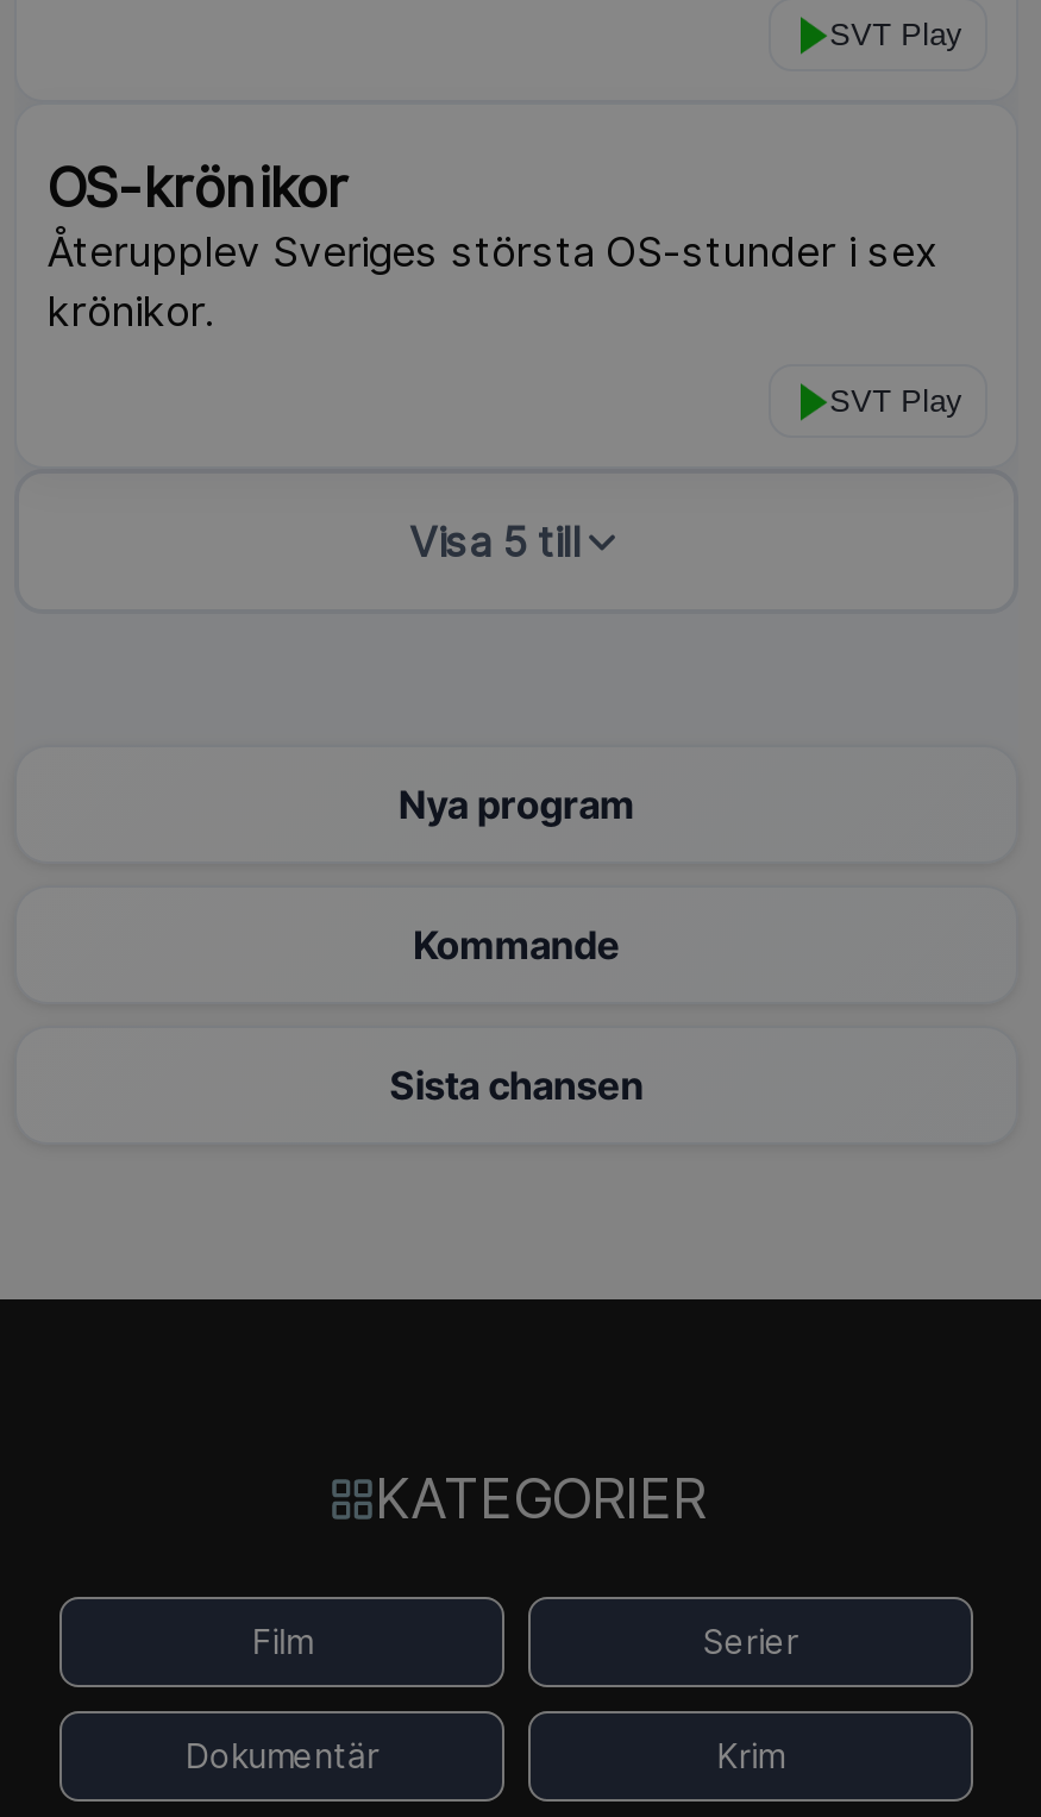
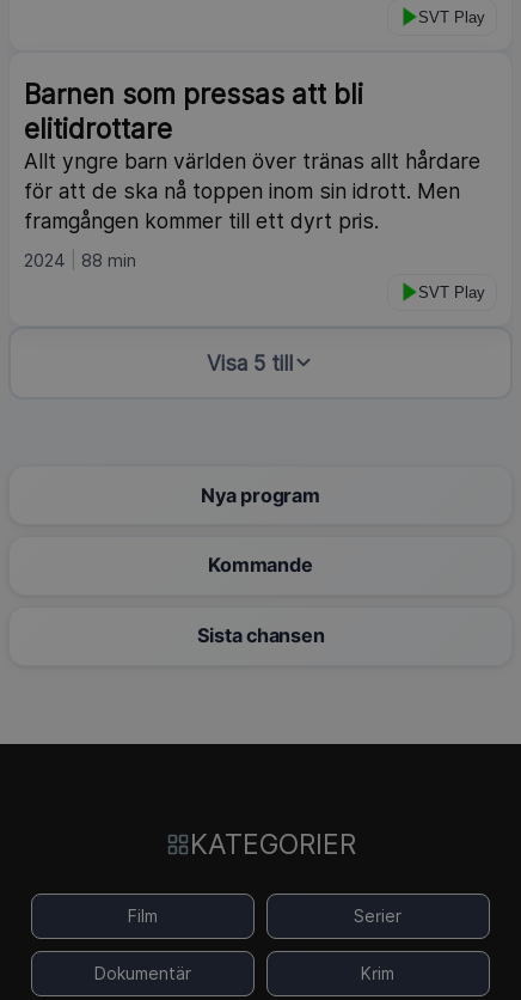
[46,154,936,335] OS-krönikor | Återupplev Sveriges största OS-stunder i sex | krönikor. -> [24,78,481,270] Barnen som pressas att bli | elitidrottare | Allt yngre barn världen över tränas allt hårdare | för att de ska nå toppen inom sin idrott. Men | framgången kommer till ett dyrt pris. | 2024 | 88 min

